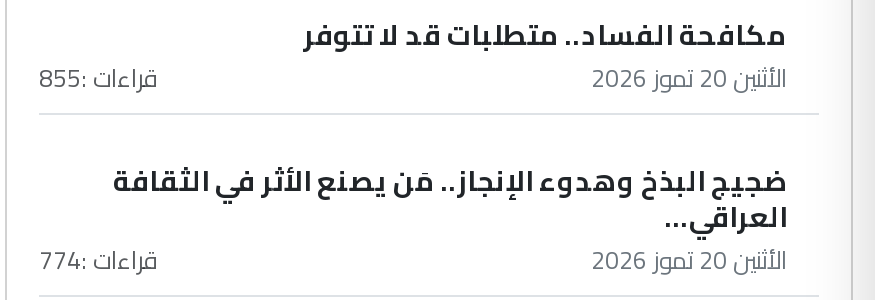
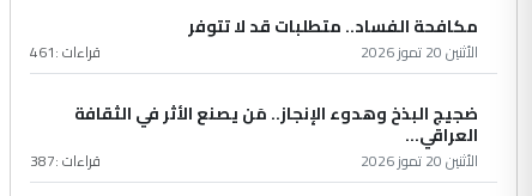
[39,55,157,101] قراءات : 855 -> [30,38,101,66] قراءات : 461
[39,237,157,283] قراءات : 774 -> [30,147,101,175] قراءات : 387

